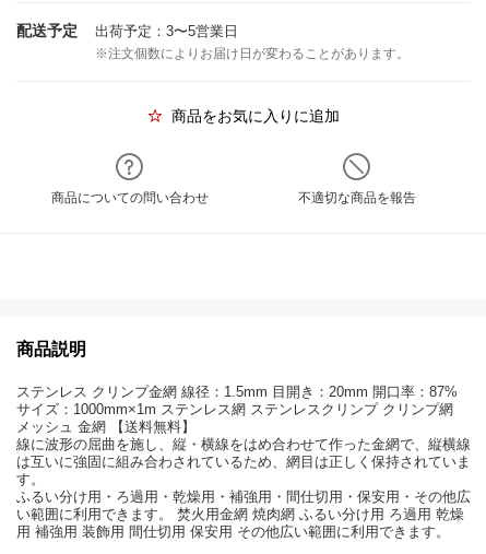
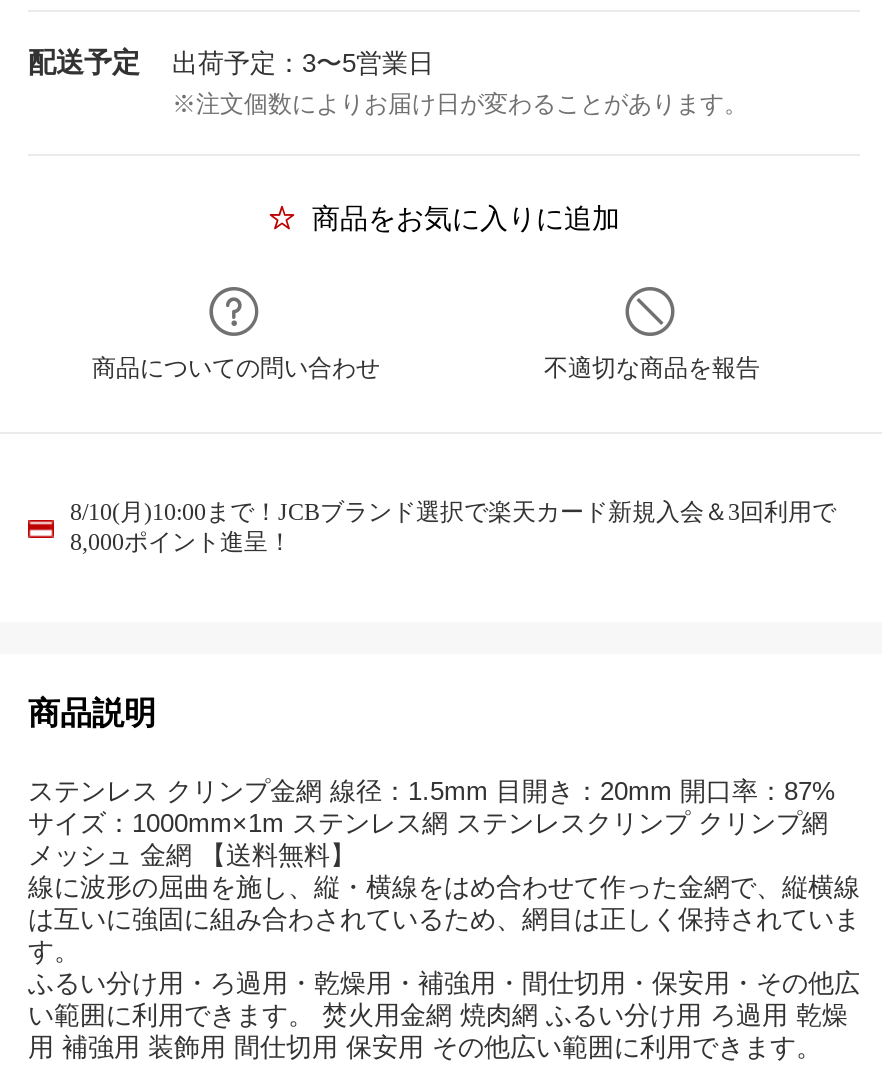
none -> [70,498,836,556] 8/10(月)10:00まで！JCBブランド選択で楽天カード新規入会＆3回利用で | 8,000ポイント進呈！

